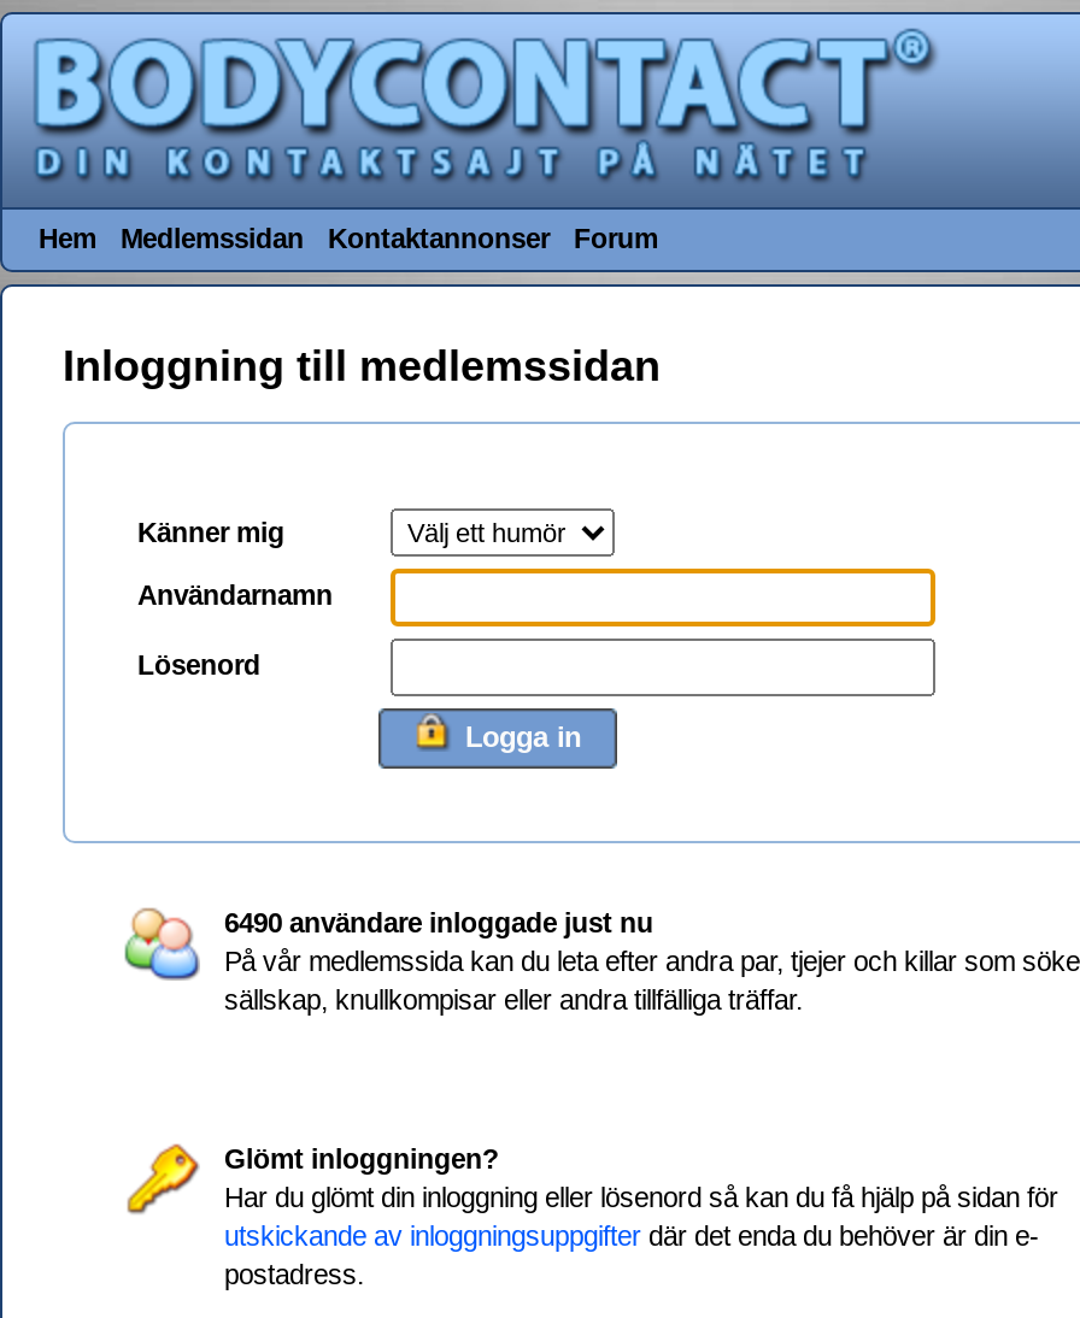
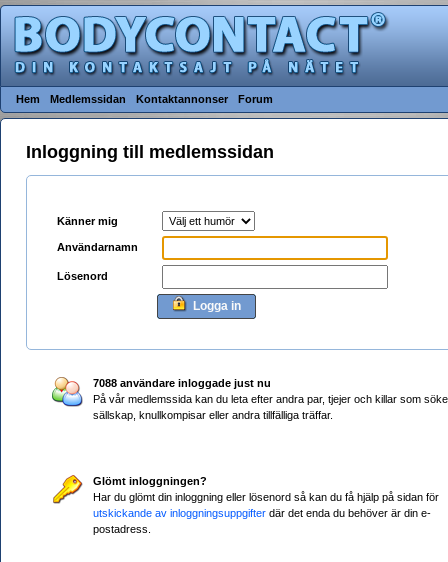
[224,908,653,937] 6490 användare inloggade just nu -> [93,377,271,389] 7088 användare inloggade just nu

